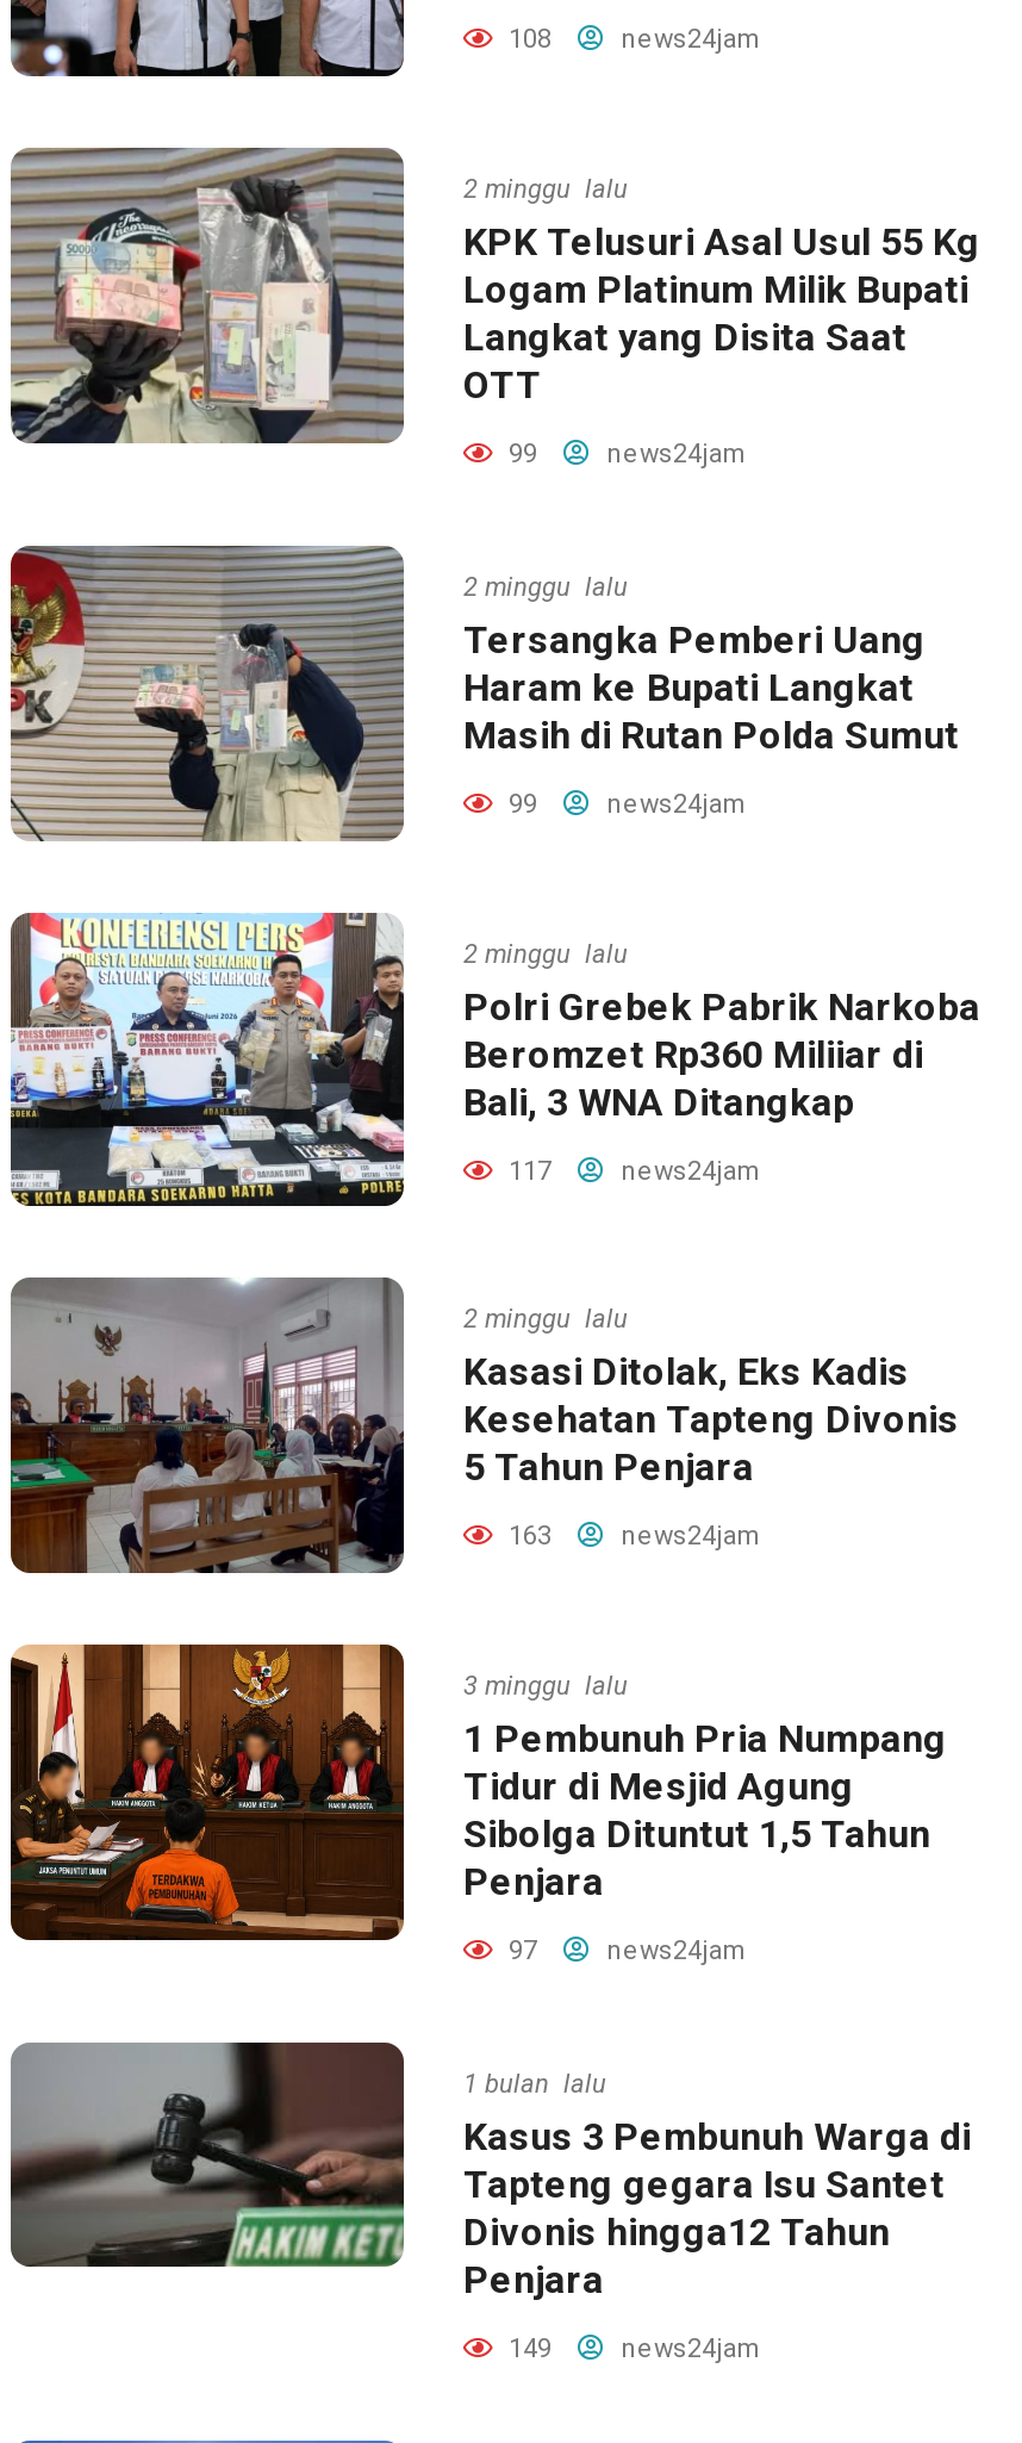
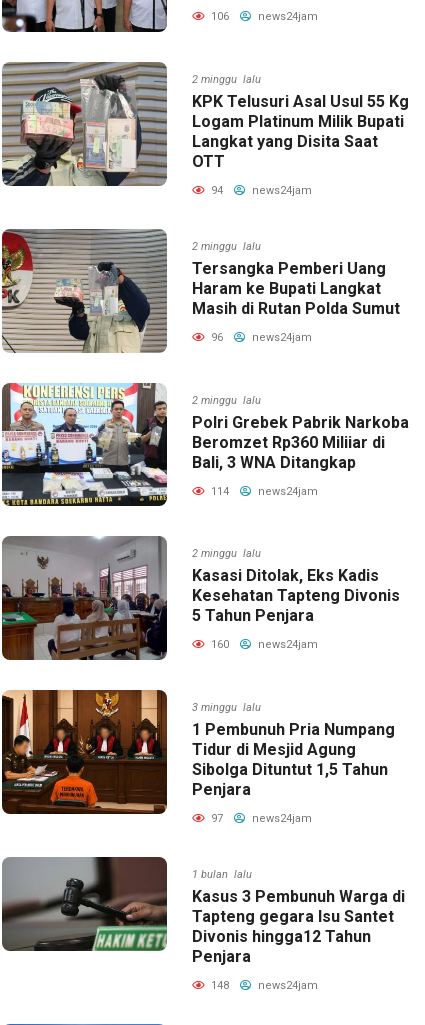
[501,24,764,55] 108 news24jam -> [208,10,318,23] 106 news24jam
[501,438,749,469] 99 news24jam -> [208,184,312,197] 94 news24jam
[501,788,749,819] 99 news24jam -> [208,331,312,344] 96 news24jam
[501,1155,764,1186] 117 news24jam -> [208,484,318,497] 114 news24jam
[501,1521,764,1552] 163 news24jam -> [208,638,318,651] 160 news24jam
[501,2333,764,2364] 149 news24jam -> [208,979,318,992] 148 news24jam

